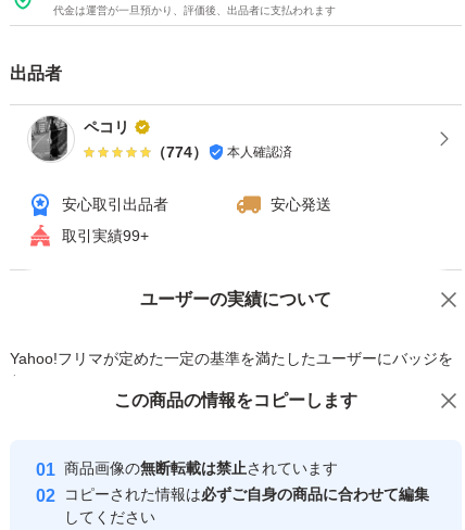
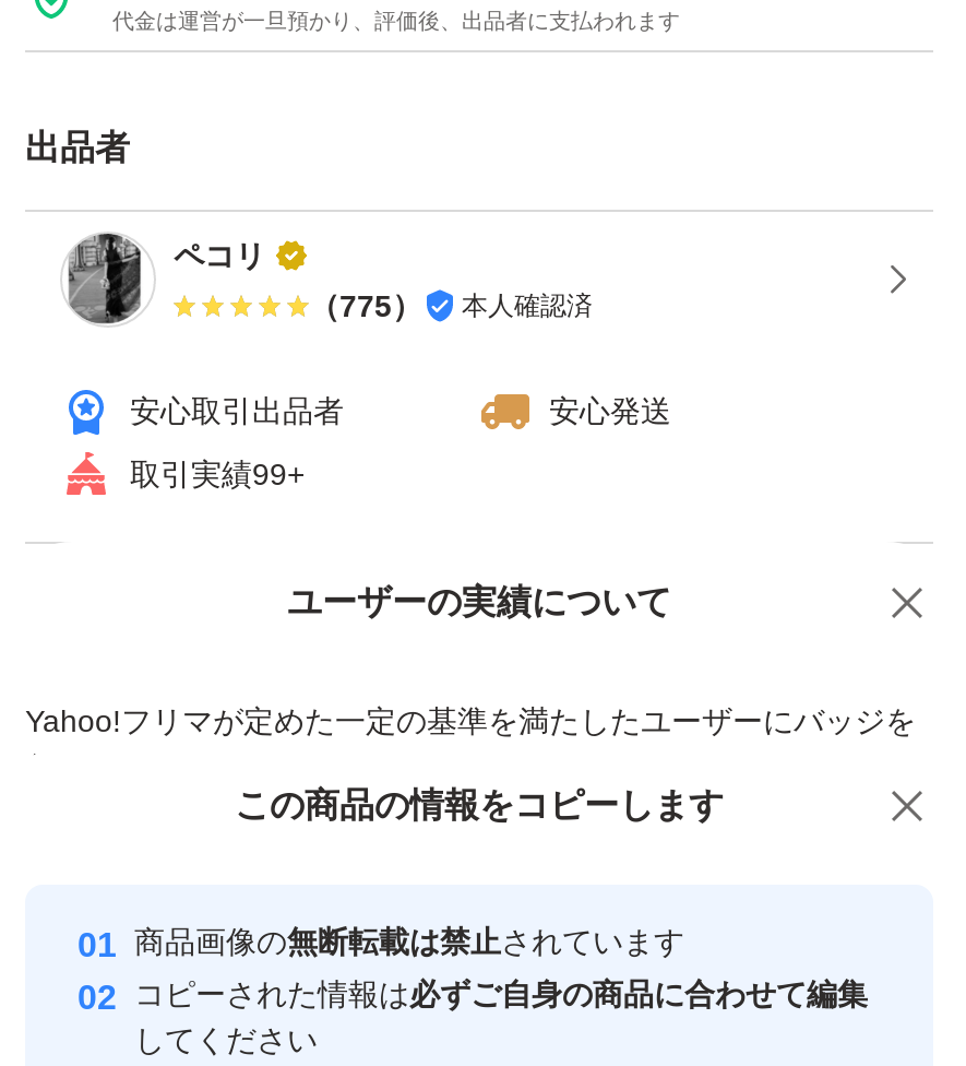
[151,143,292,161] （774） 本人確認済 -> [309,288,593,323] （775） 本人確認済

